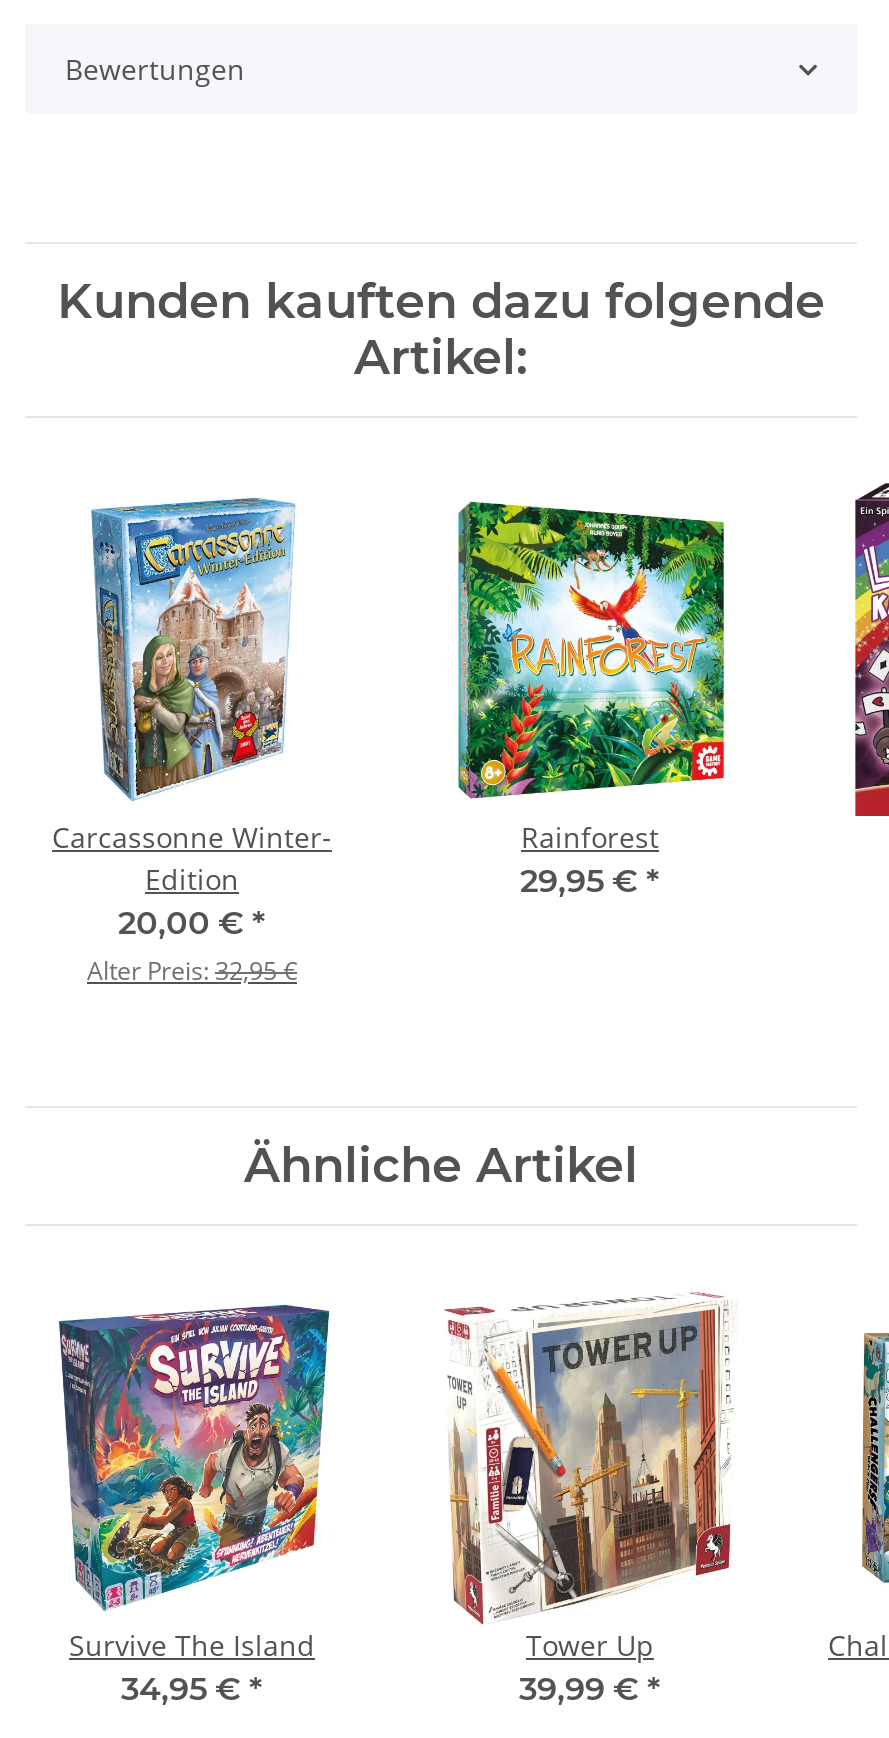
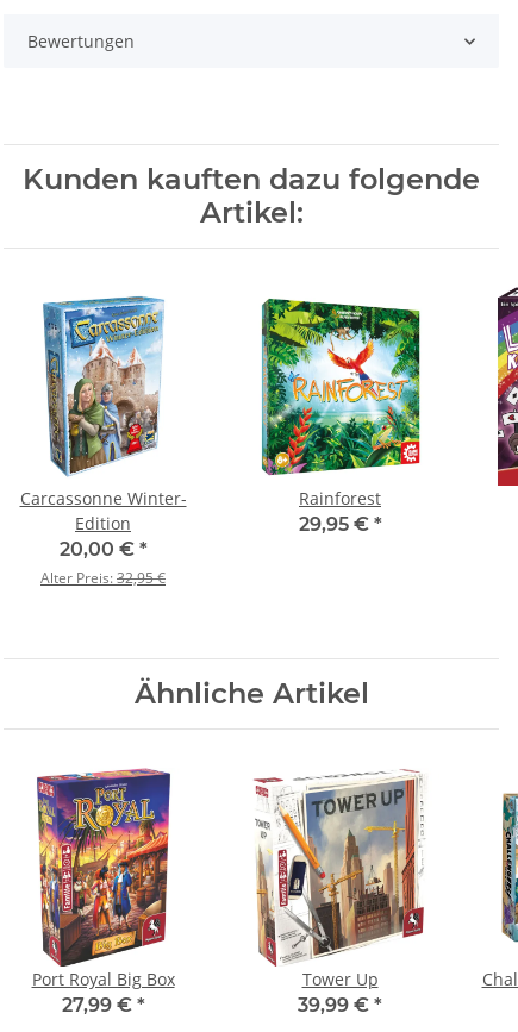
[57,1292,331,1708] [image] | Survive The Island | 34,95 €* -> [24,768,185,1017] [image] | Port Royal Big Box | 27,99 €*

